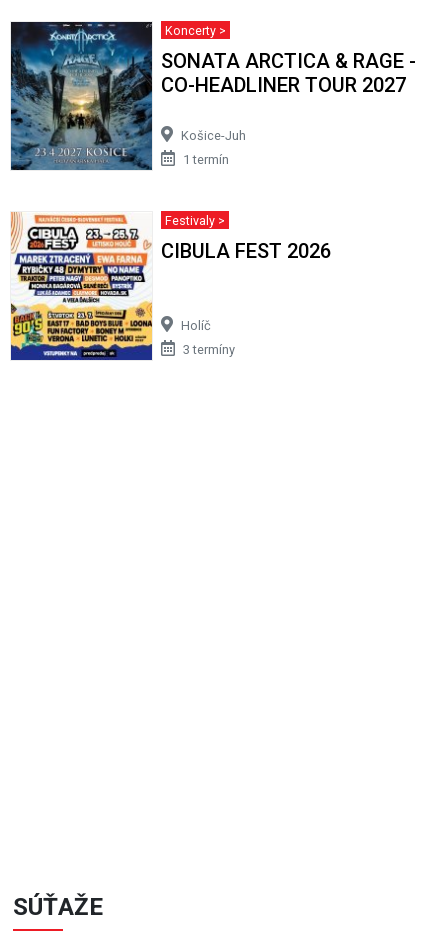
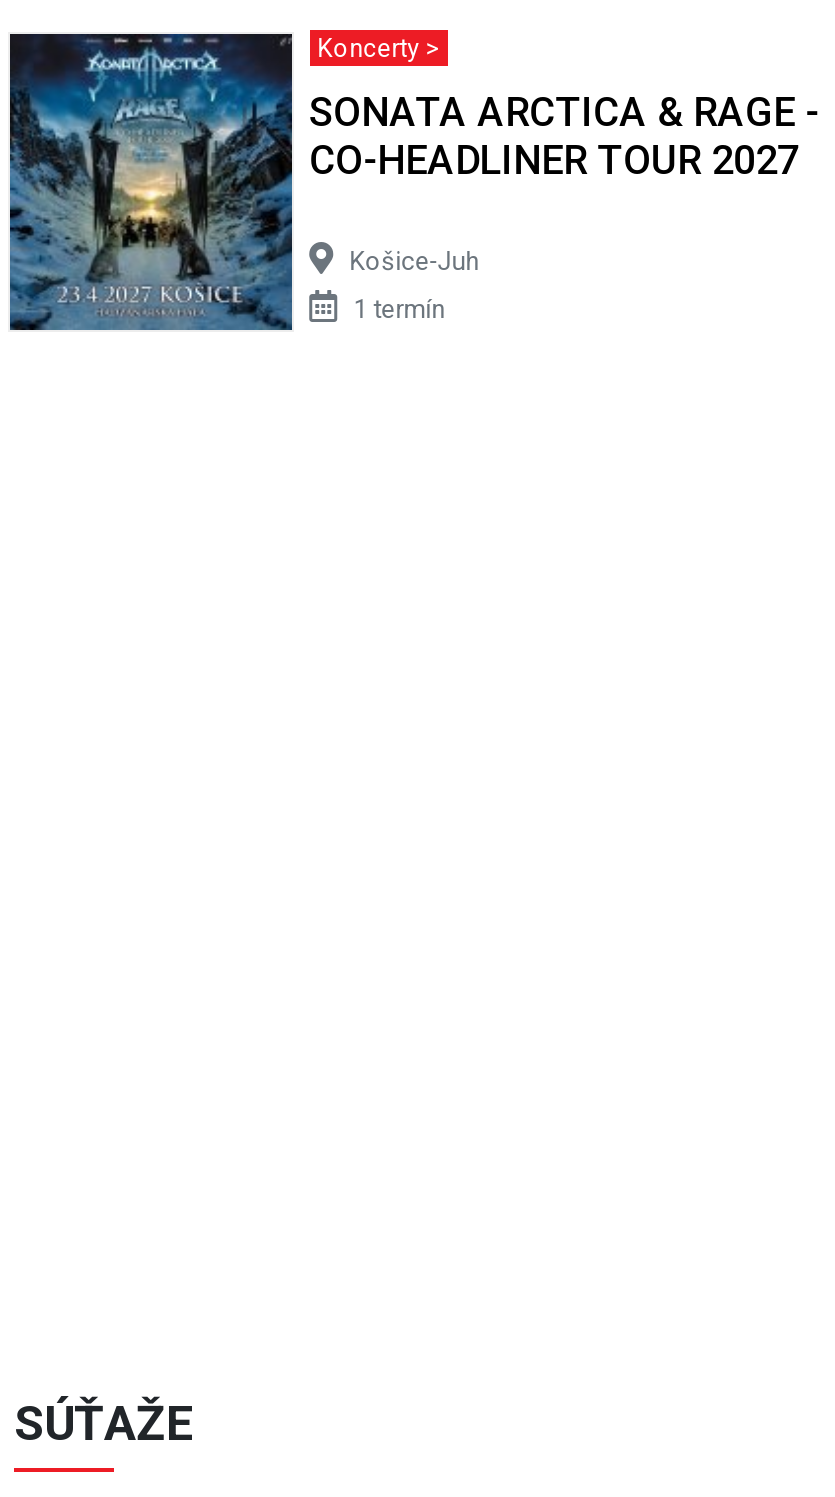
[10,211,331,361] [image] | Festivaly > | CIBULA FEST 2026 | Holíč | 3 termíny -> none

